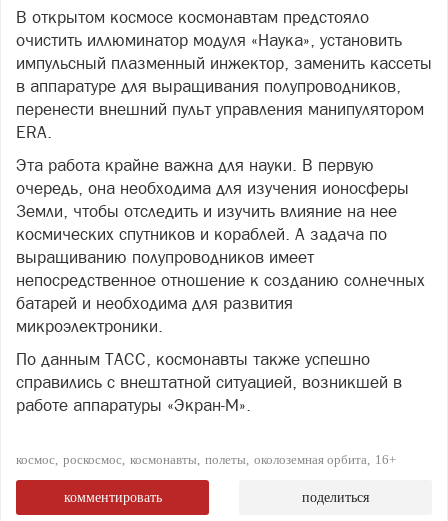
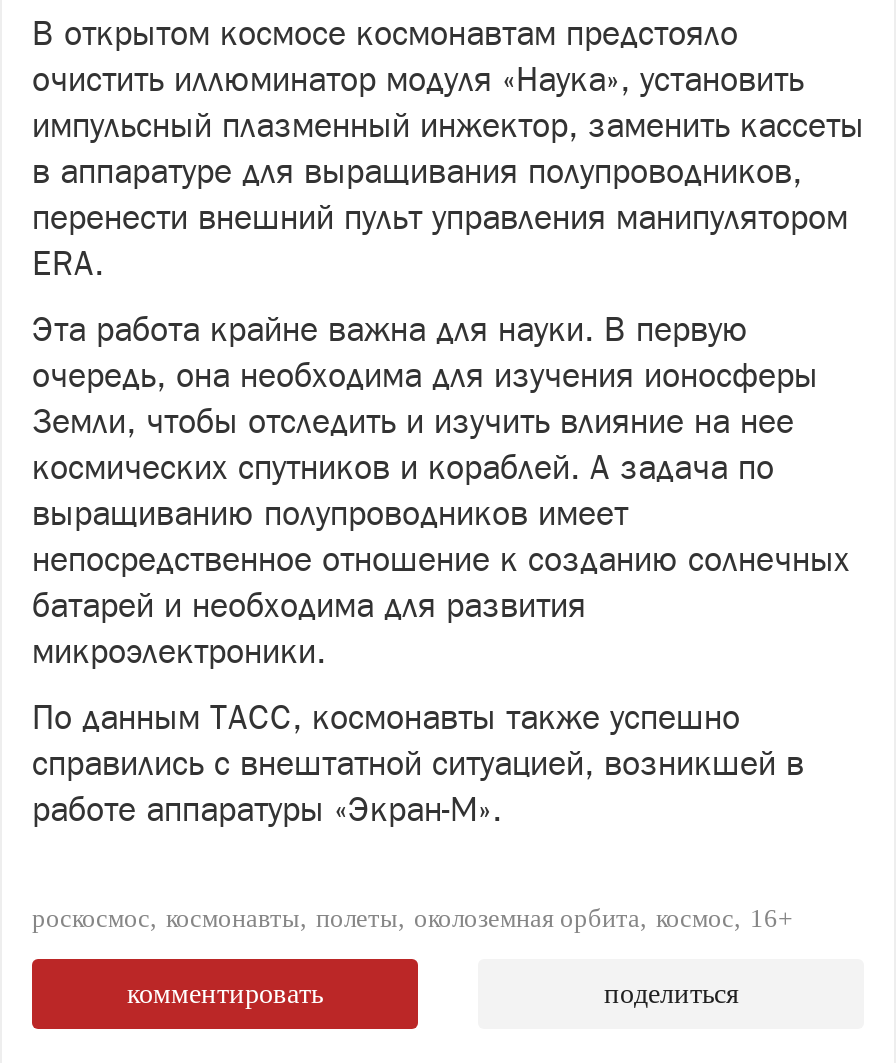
[16,452,396,467] космос роскосмос космонавты полеты околоземная орбита 16+ -> [32,903,792,933] роскосмос космонавты полеты околоземная орбита космос 16+

